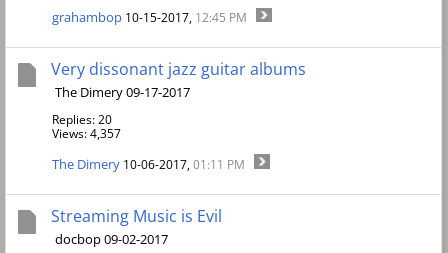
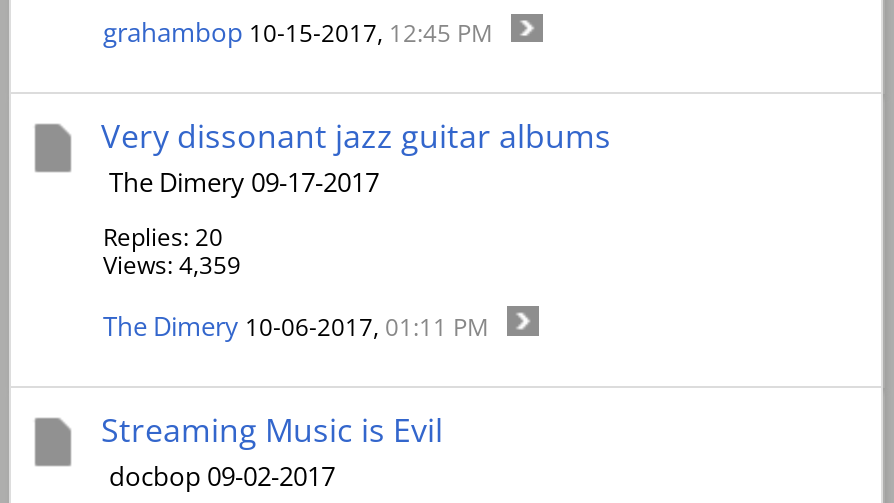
[52,125,121,142] Views: 4,357 -> [103,248,241,282] Views: 4,359

